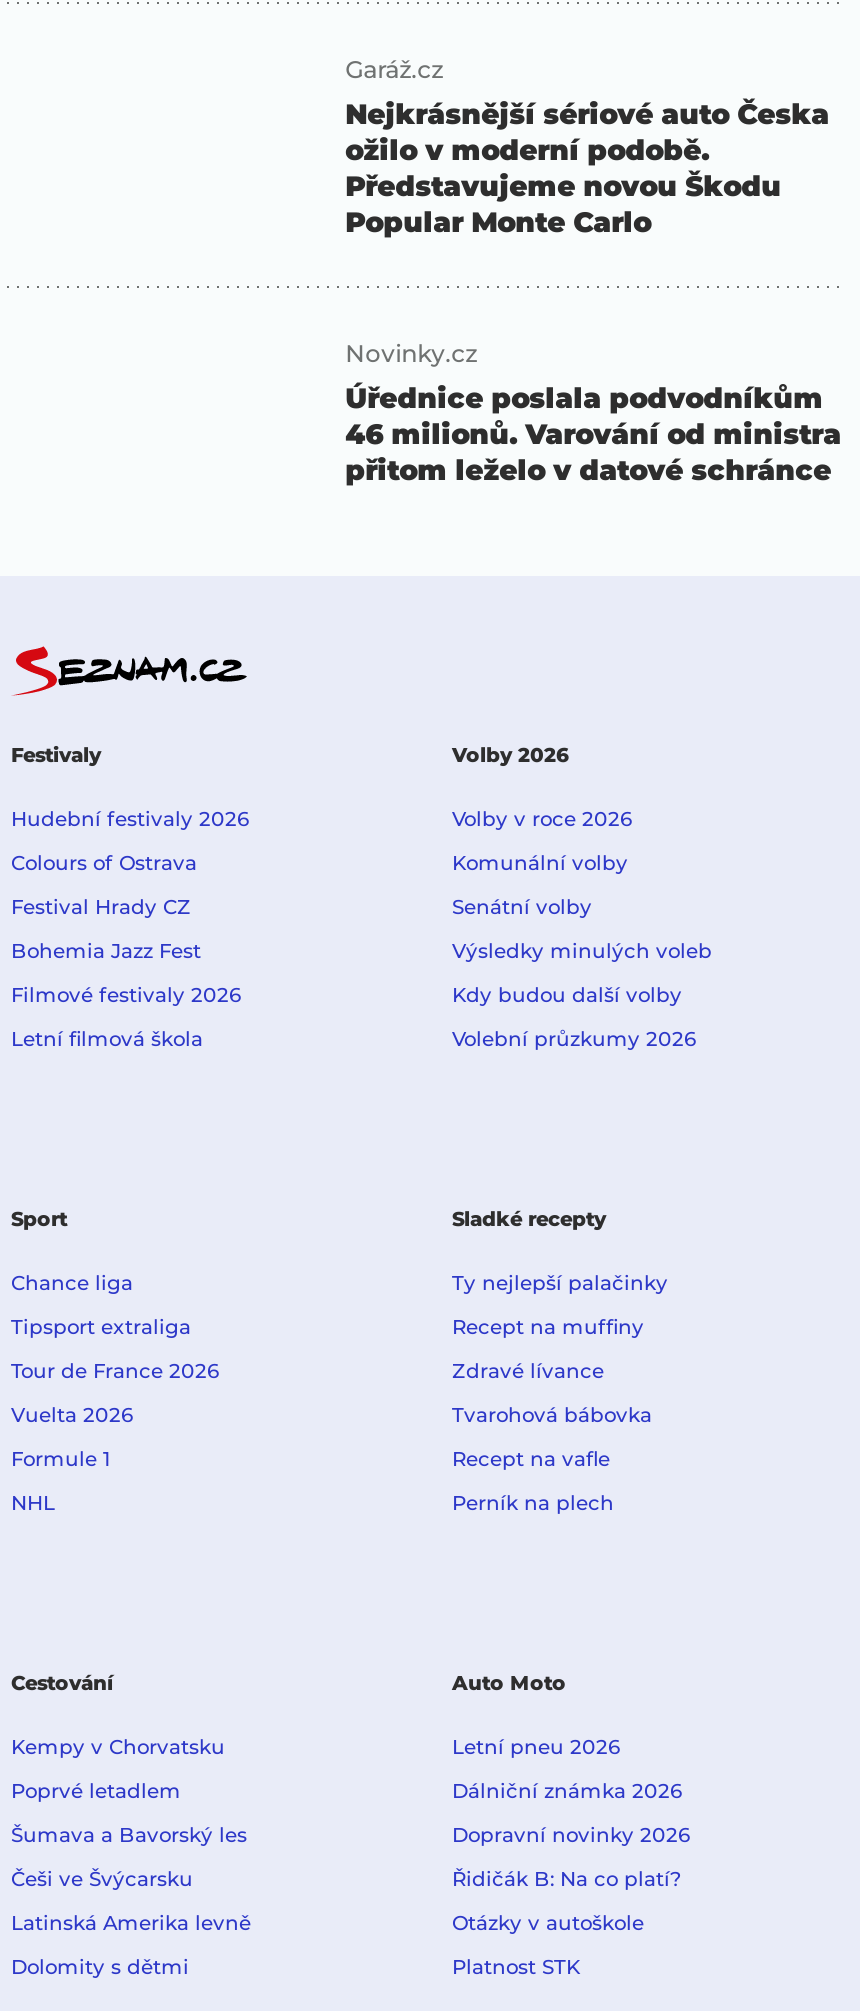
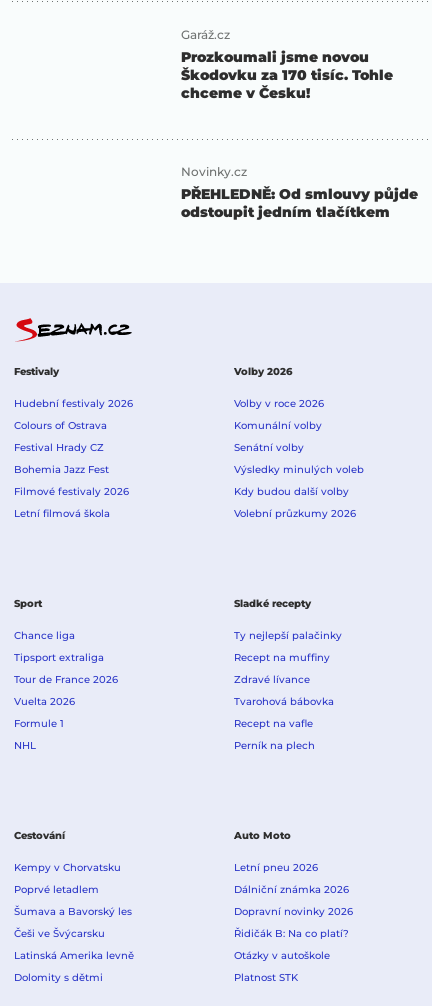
[345,96,829,240] Nejkrásnější sériové auto Česka | ožilo v moderní podobě. | Představujeme novou Škodu | Popular Monte Carlo -> [181,48,393,102] Prozkoumali jsme novou | Škodovku za 170 tisíc. Tohle | chceme v Česku!
[345,380,841,488] Úřednice poslala podvodníkům | 46 milionů. Varování od ministra | přitom leželo v datové schránce -> [181,185,418,221] PŘEHLEDNĚ: Od smlouvy půjde | odstoupit jedním tlačítkem

